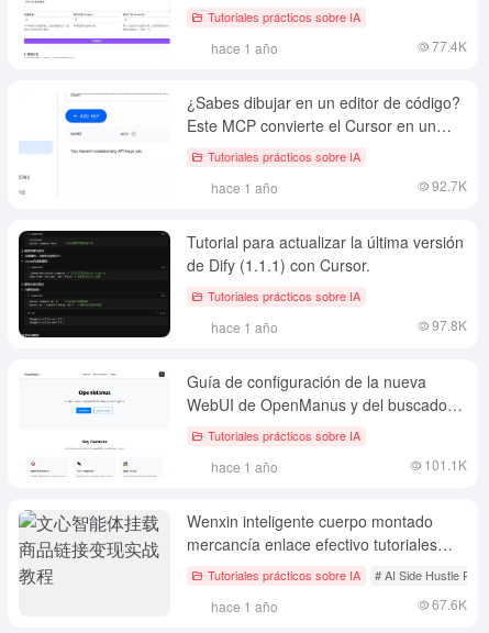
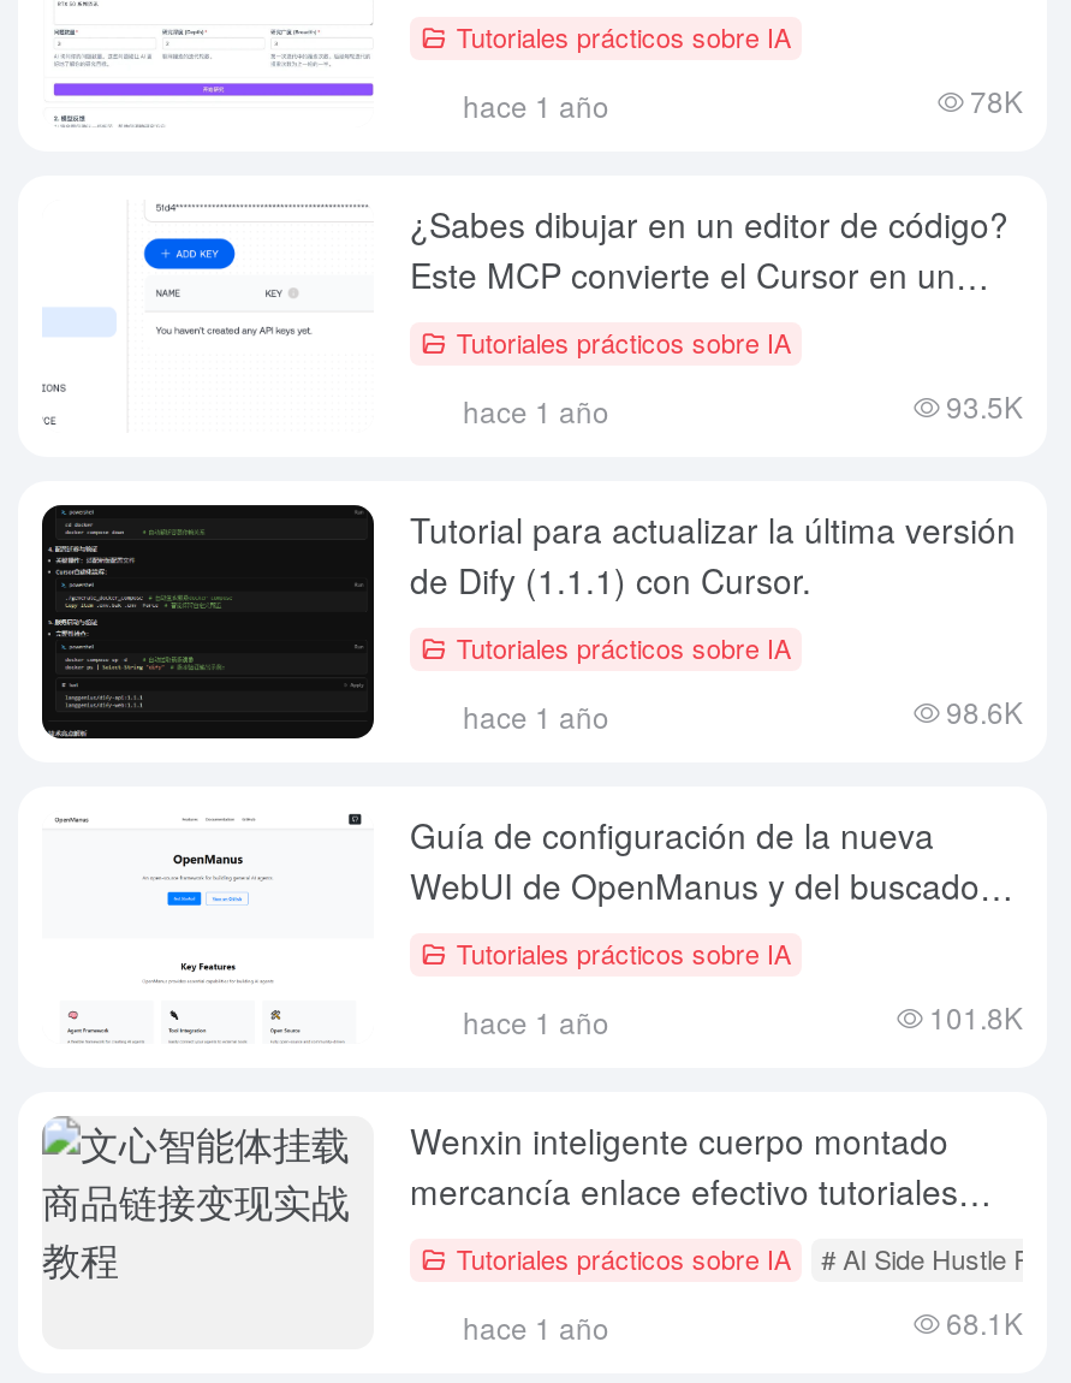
[432,37,467,55] 77.4K -> [970,80,1023,121] 78K
[432,176,467,195] 92.7K -> [946,386,1023,427] 93.5K
[432,316,467,335] 97.8K -> [946,691,1023,732] 98.6K
[424,455,467,474] 101.1K -> [929,997,1023,1038] 101.8K
[432,595,467,614] 67.6K -> [946,1302,1023,1343] 68.1K

